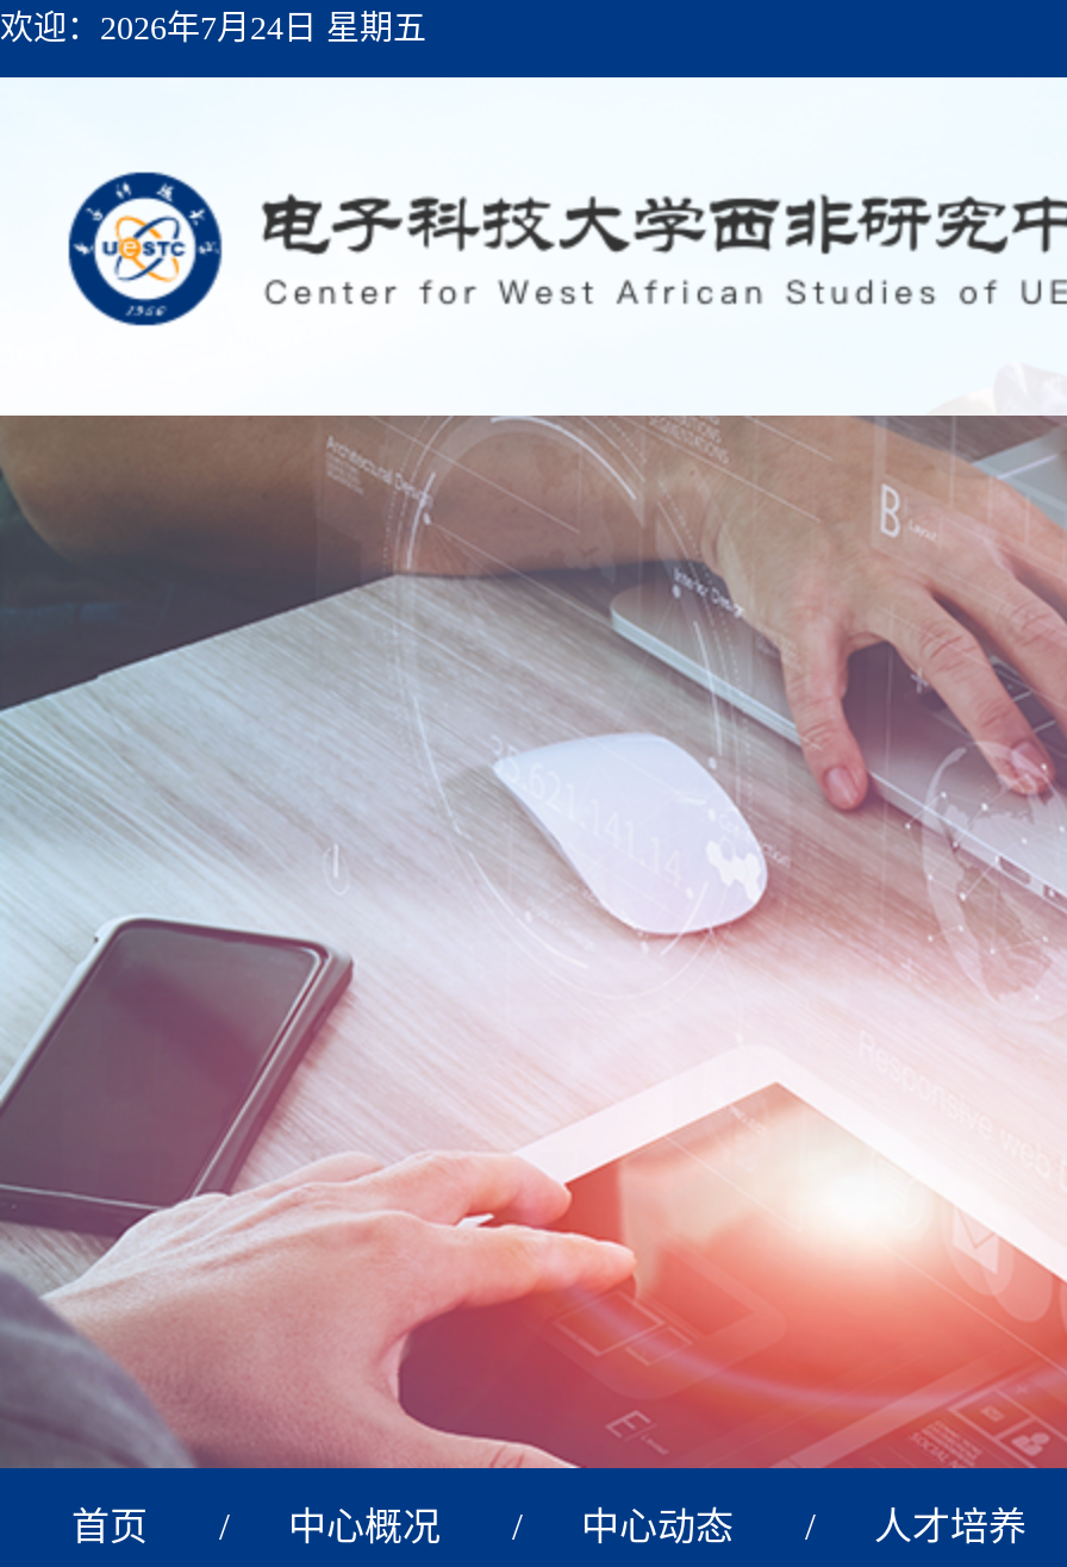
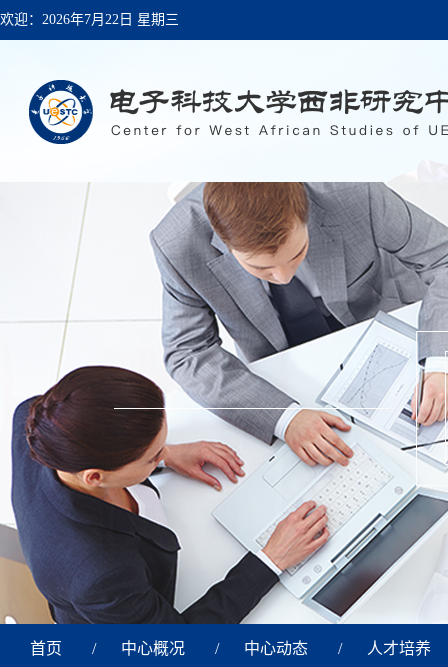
[0,11,426,46] 欢迎：2026年7月24日 星期五 -> [0,12,179,27] 欢迎：2026年7月22日 星期三
[7,413,1060,1471] [image] -> [3,182,445,625] [image]

